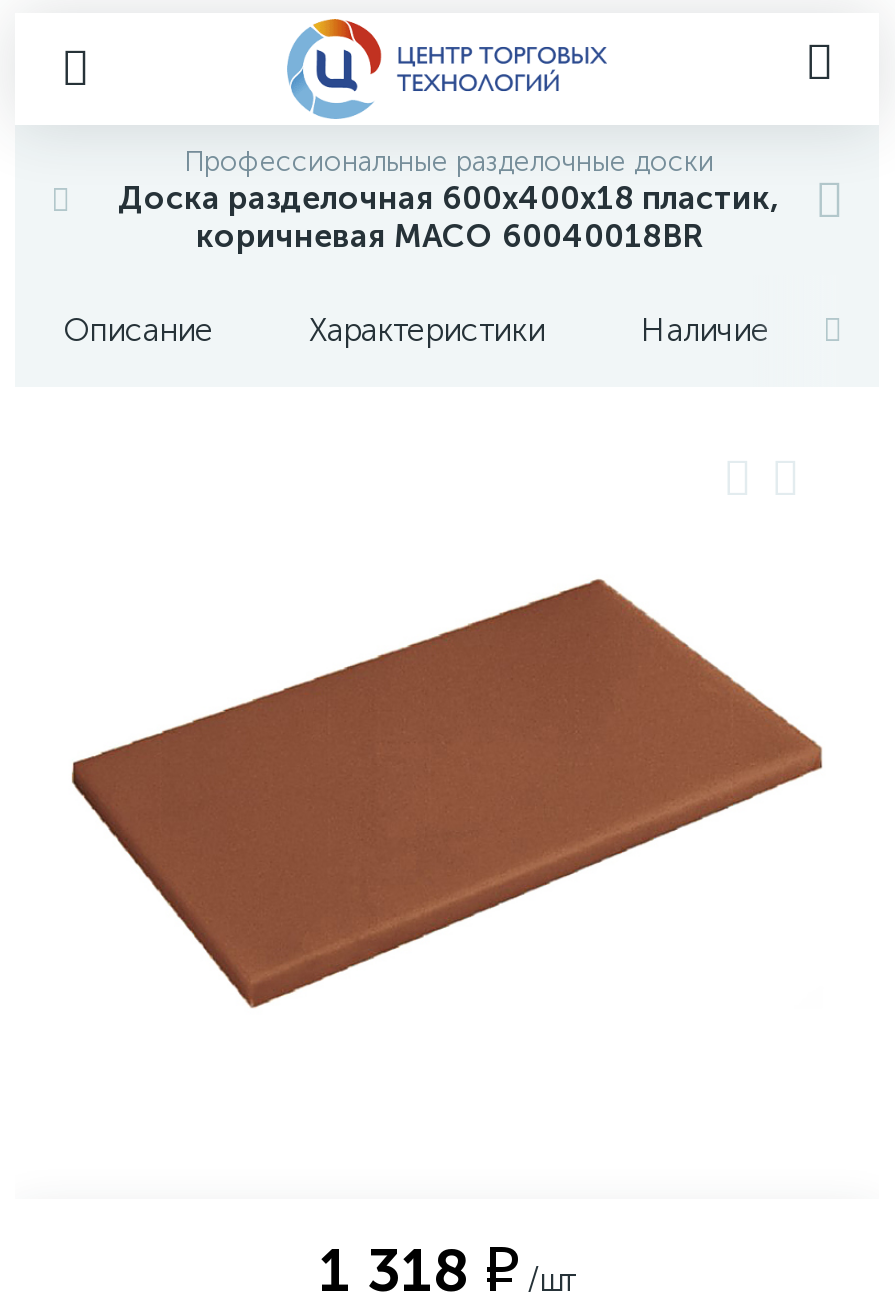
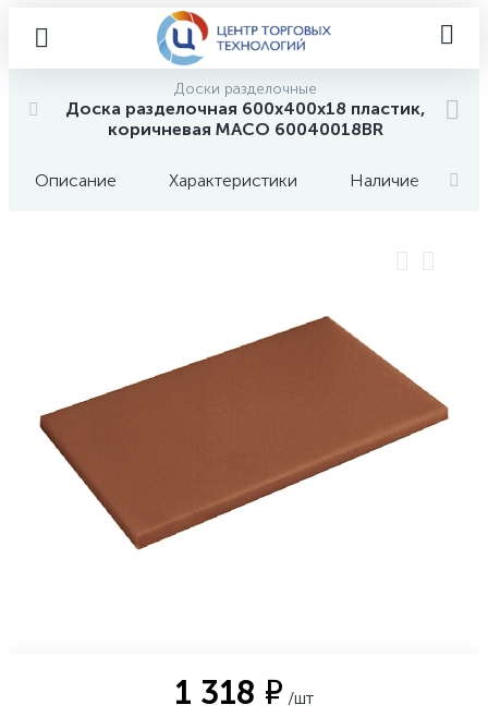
[184,145,714,179] Профессиональные разделочные доски -> [174,80,316,98] Доски разделочные

